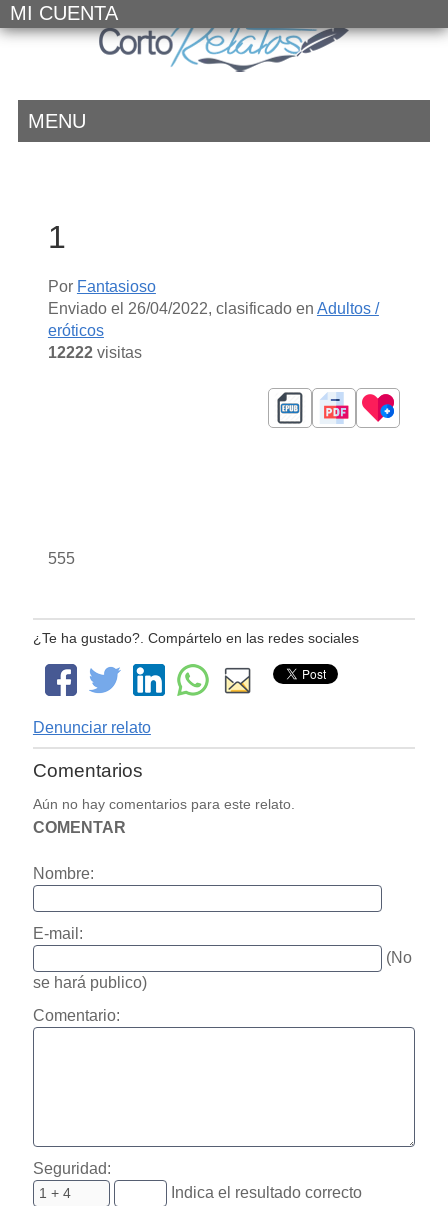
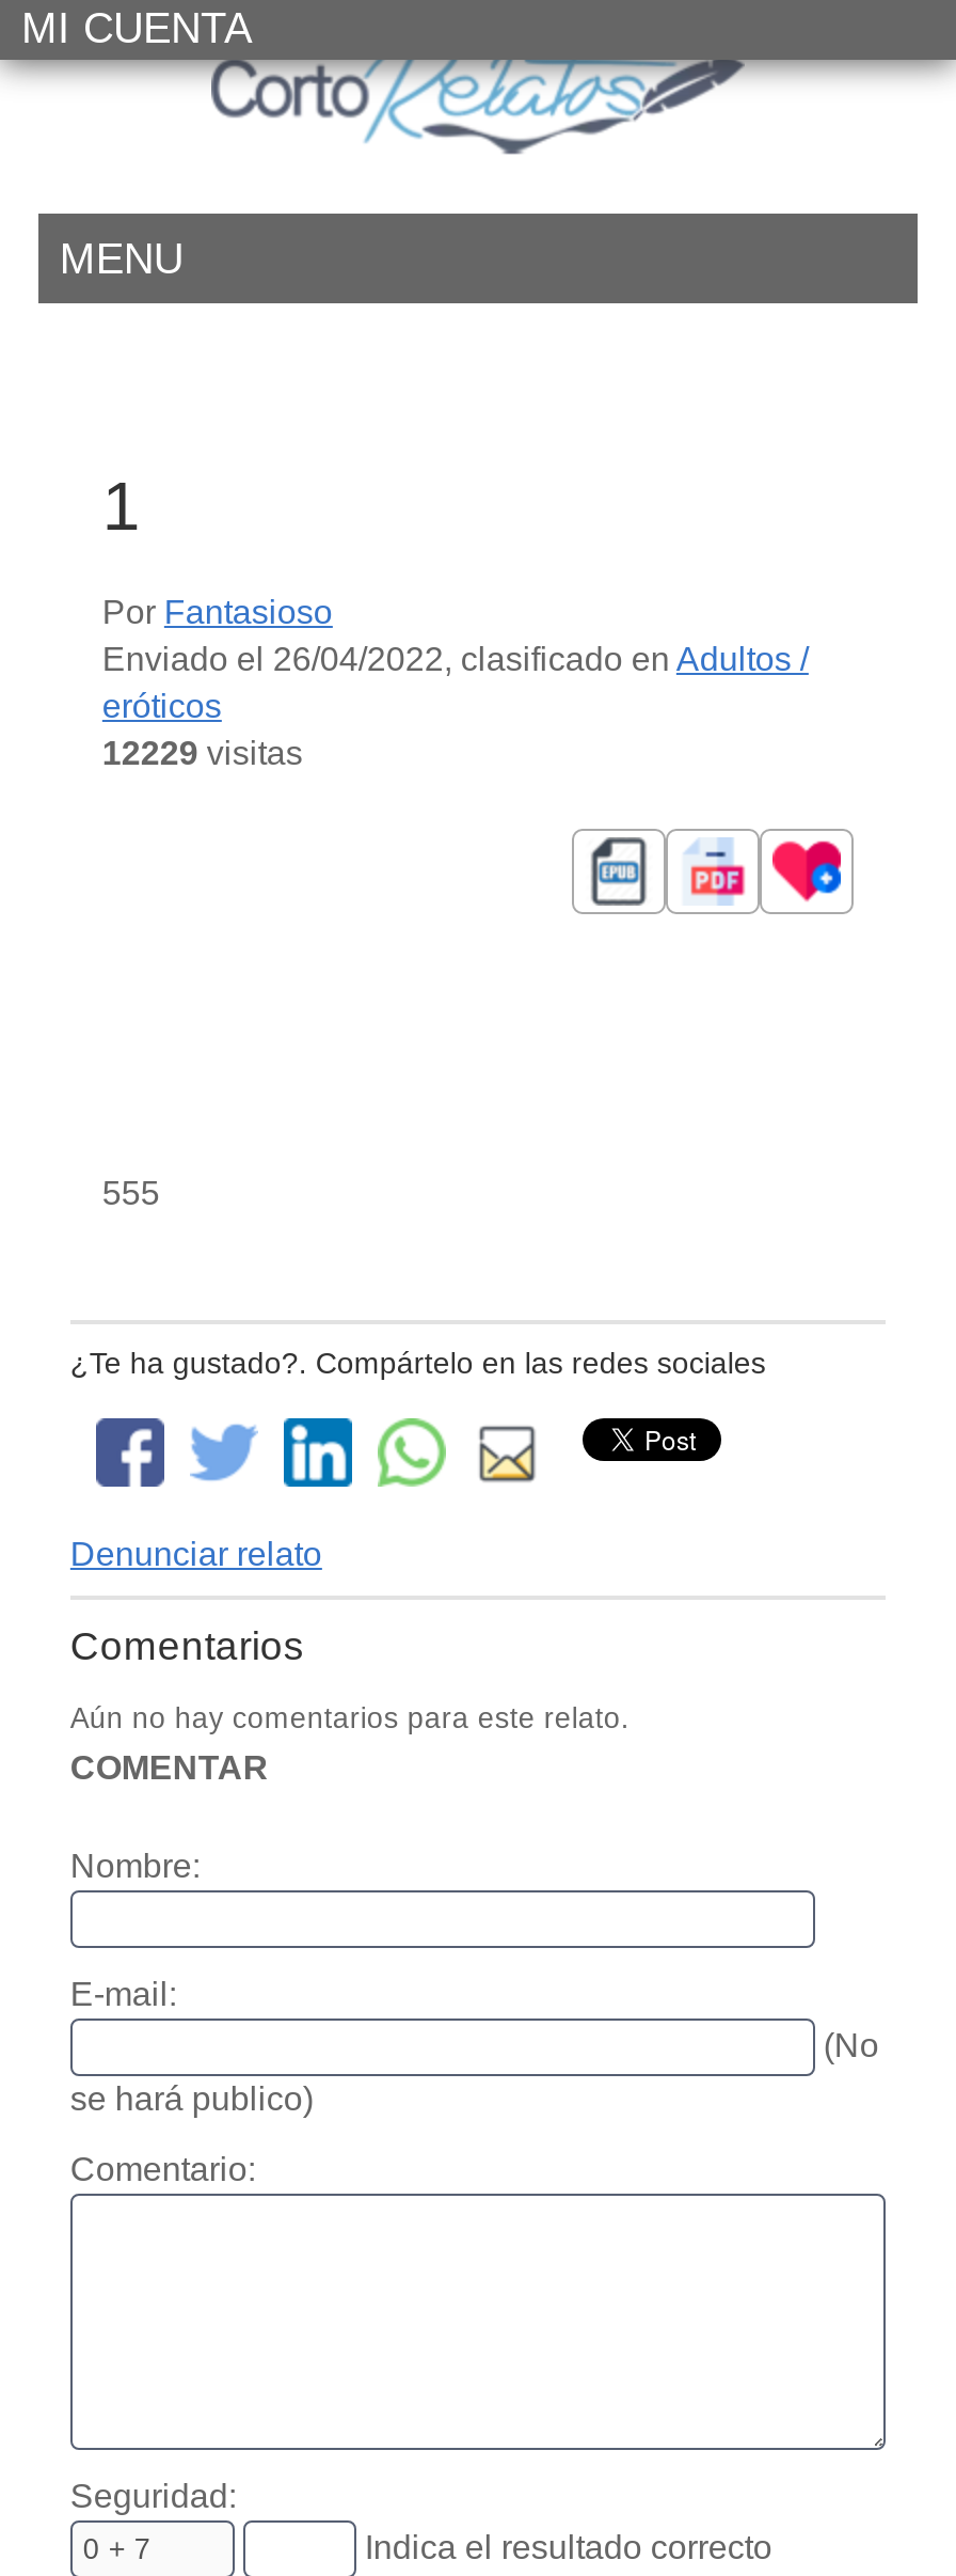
[48,344,142,361] 12222 visitas -> [102,734,303,771] 12229 visitas

